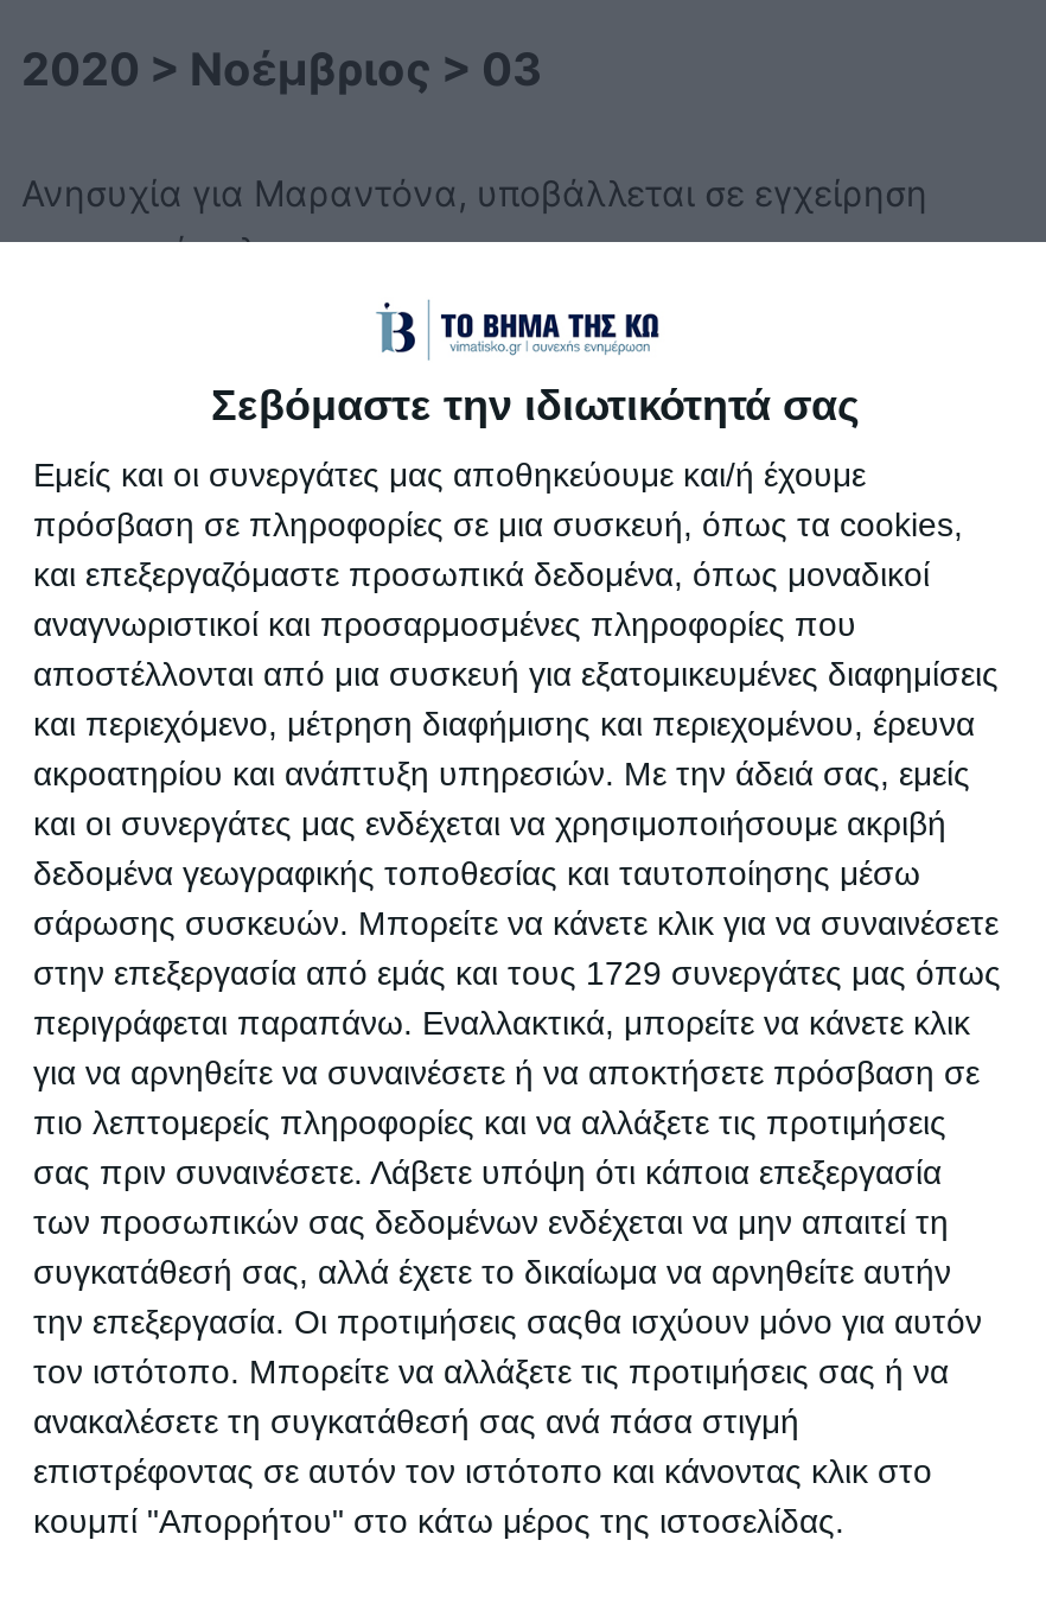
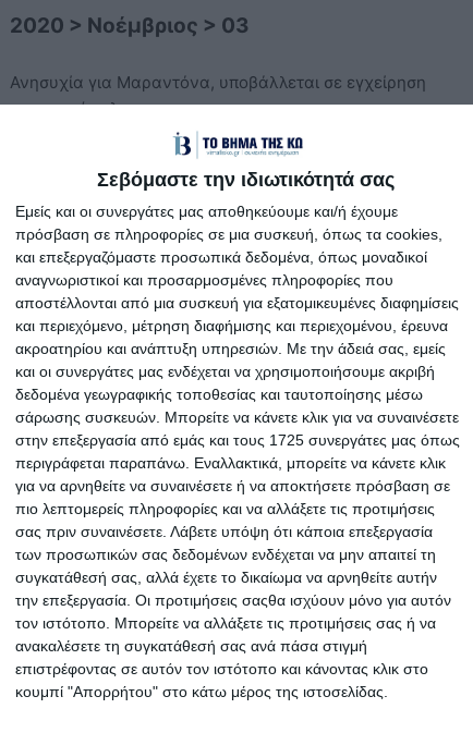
[33,954,1001,992] στην επεξεργασία από εμάς και τους 1729 συνεργάτες μας όπως -> [15,431,460,449] στην επεξεργασία από εμάς και τους 1725 συνεργάτες μας όπως

